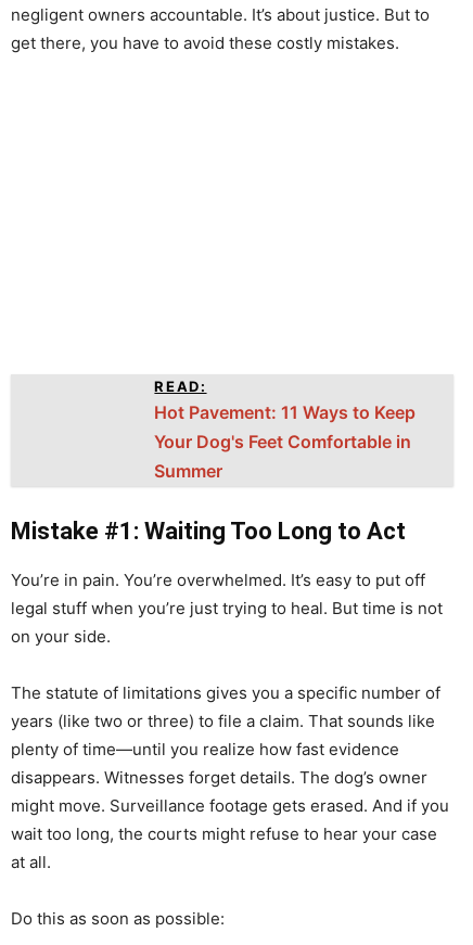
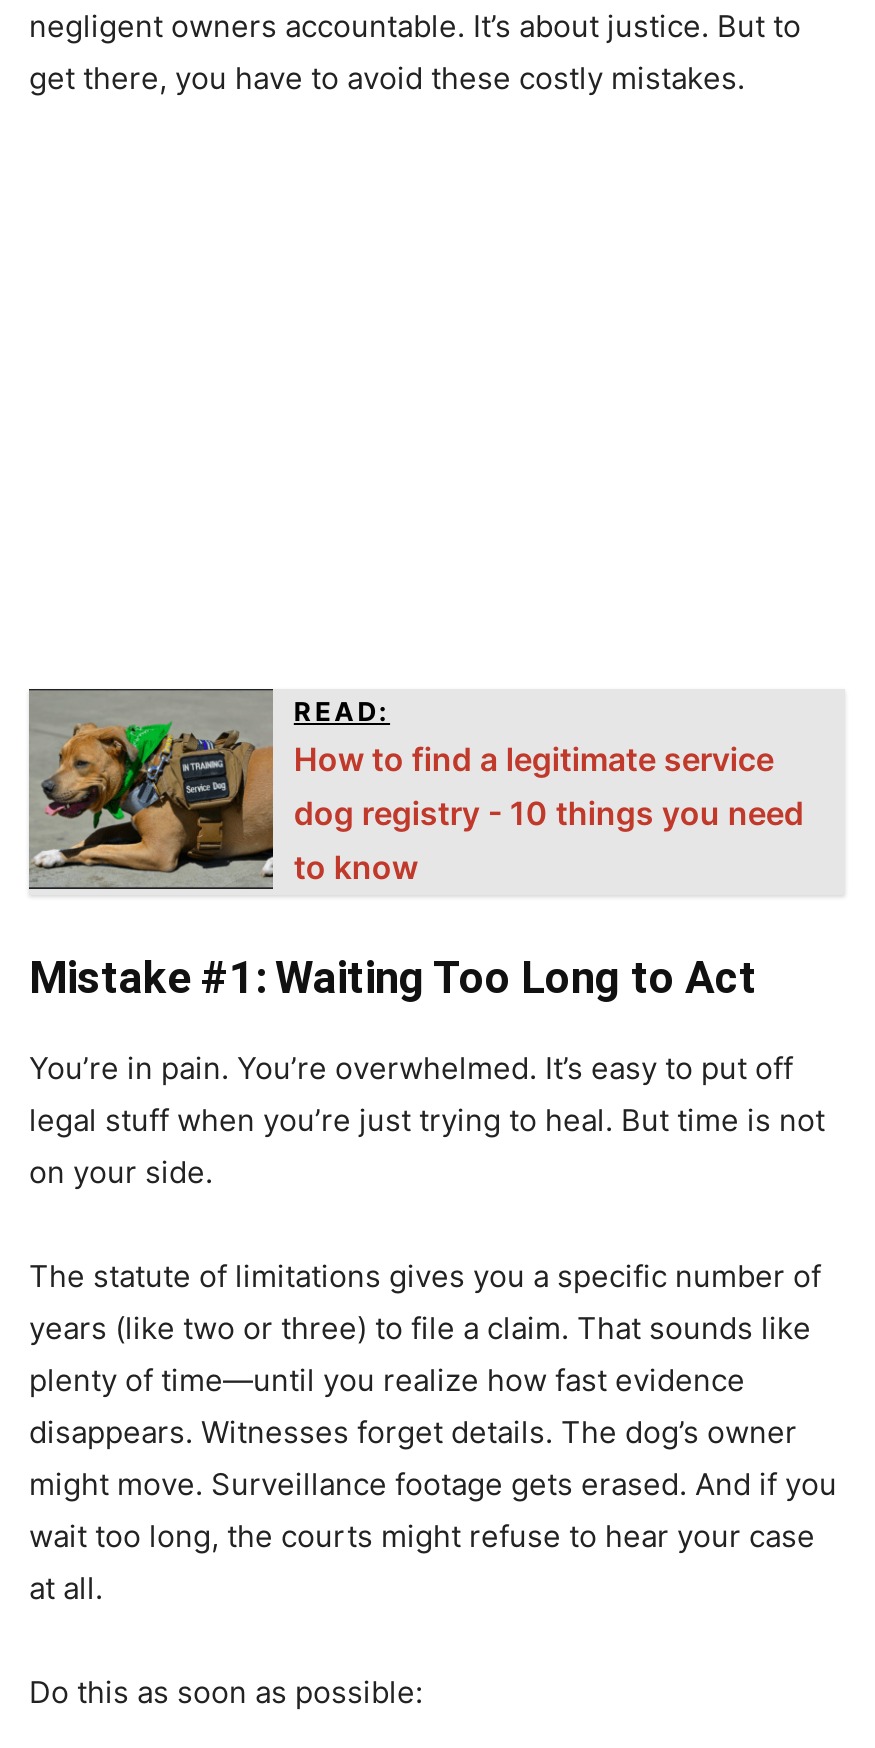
none -> [29,686,275,892] [image]
[154,401,416,482] Hot Pavement: 11 Ways to Keep | Your Dog's Feet Comfortable in | Summer -> [294,740,804,888] How to find a legitimate service | dog registry - 10 things you need | to know

